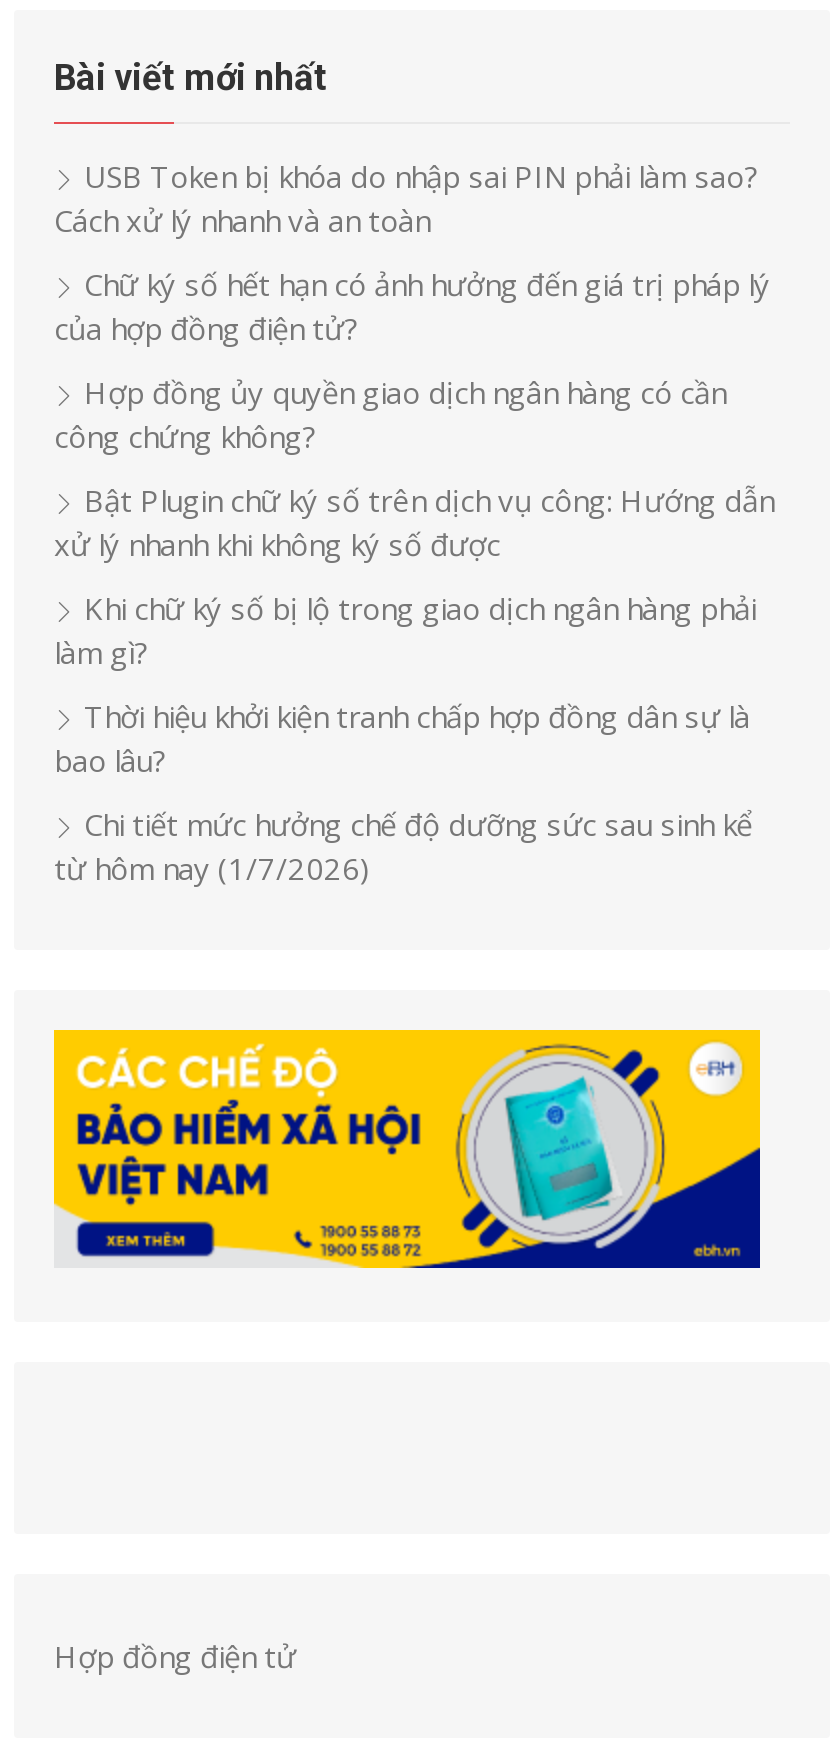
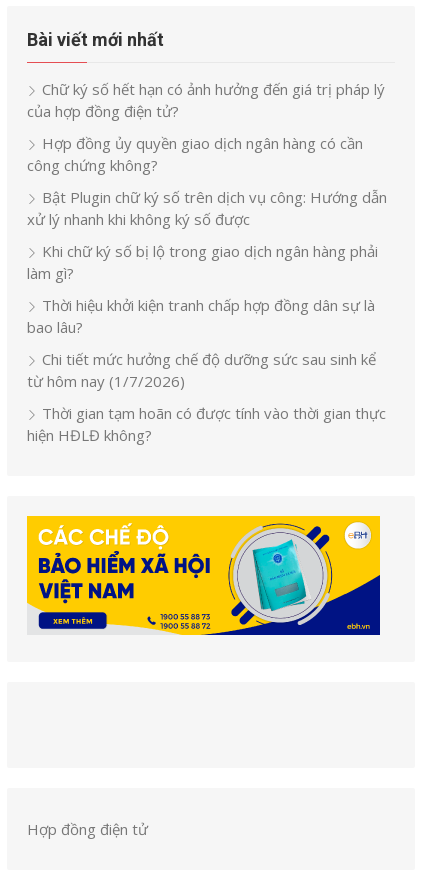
[54,156,758,240] USB Token bị khóa do nhập sai PIN phải làm sao? | Cách xử lý nhanh và an toàn -> none
moved [54,264,774,888] -> [27,79,387,391]: Chữ ký số hết hạn có ảnh hưởng đến giá trị pháp lý | của hợp đồng điện tử? | Hợp đồng ủy quyền giao dịch ngân hàng có cần | ... | Chi tiết mức hưởng chế độ dưỡng sức sau sinh kể | từ hôm nay (1/7/2026)
none -> [27,403,386,445] Thời gian tạm hoãn có được tính vào thời gian thực | hiện HĐLĐ không?

